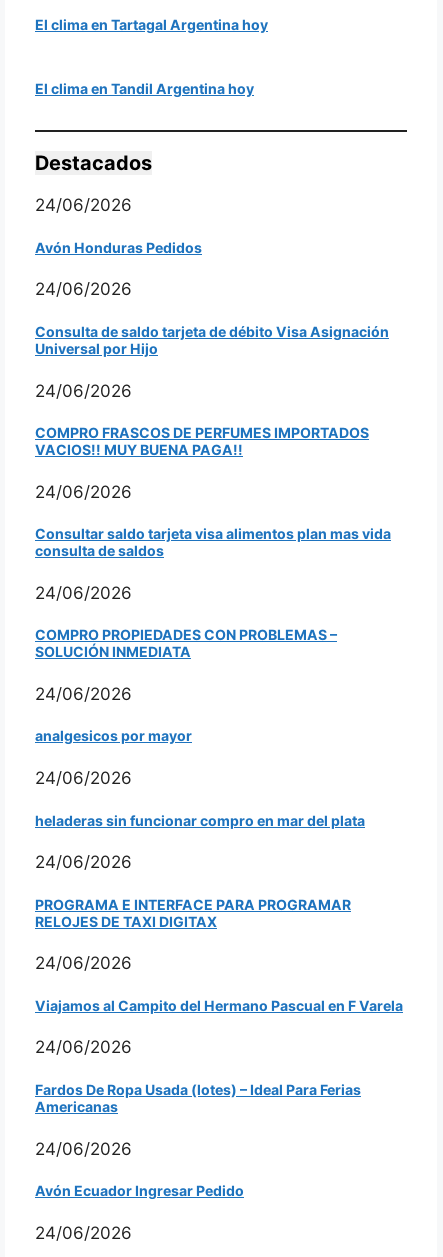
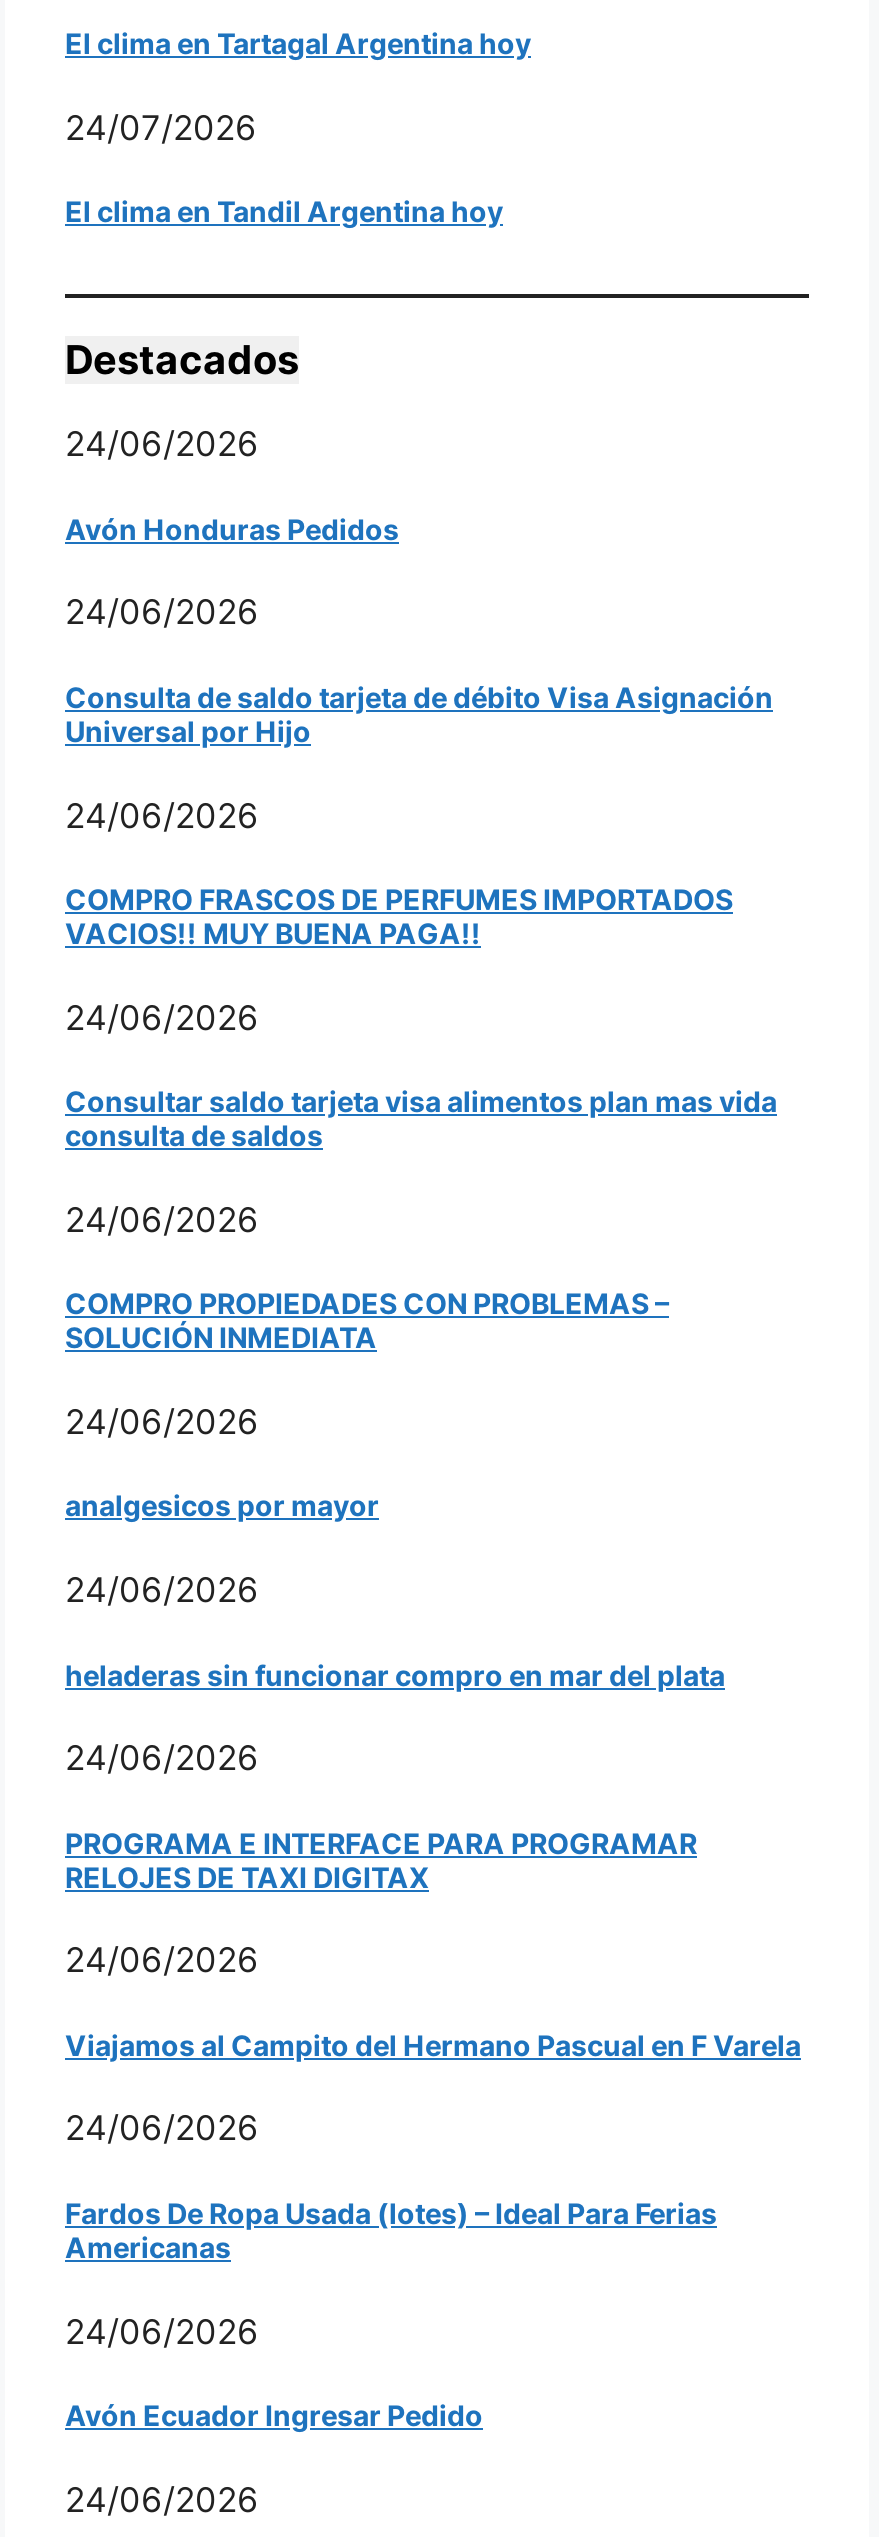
none -> [65,108,257,148] 24/07/2026

